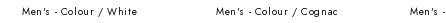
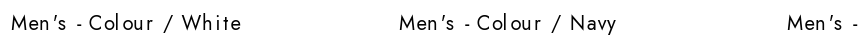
[216,4,339,19] Men's - Colour / Cognac -> [399,8,616,38] Men's - Colour / Navy

